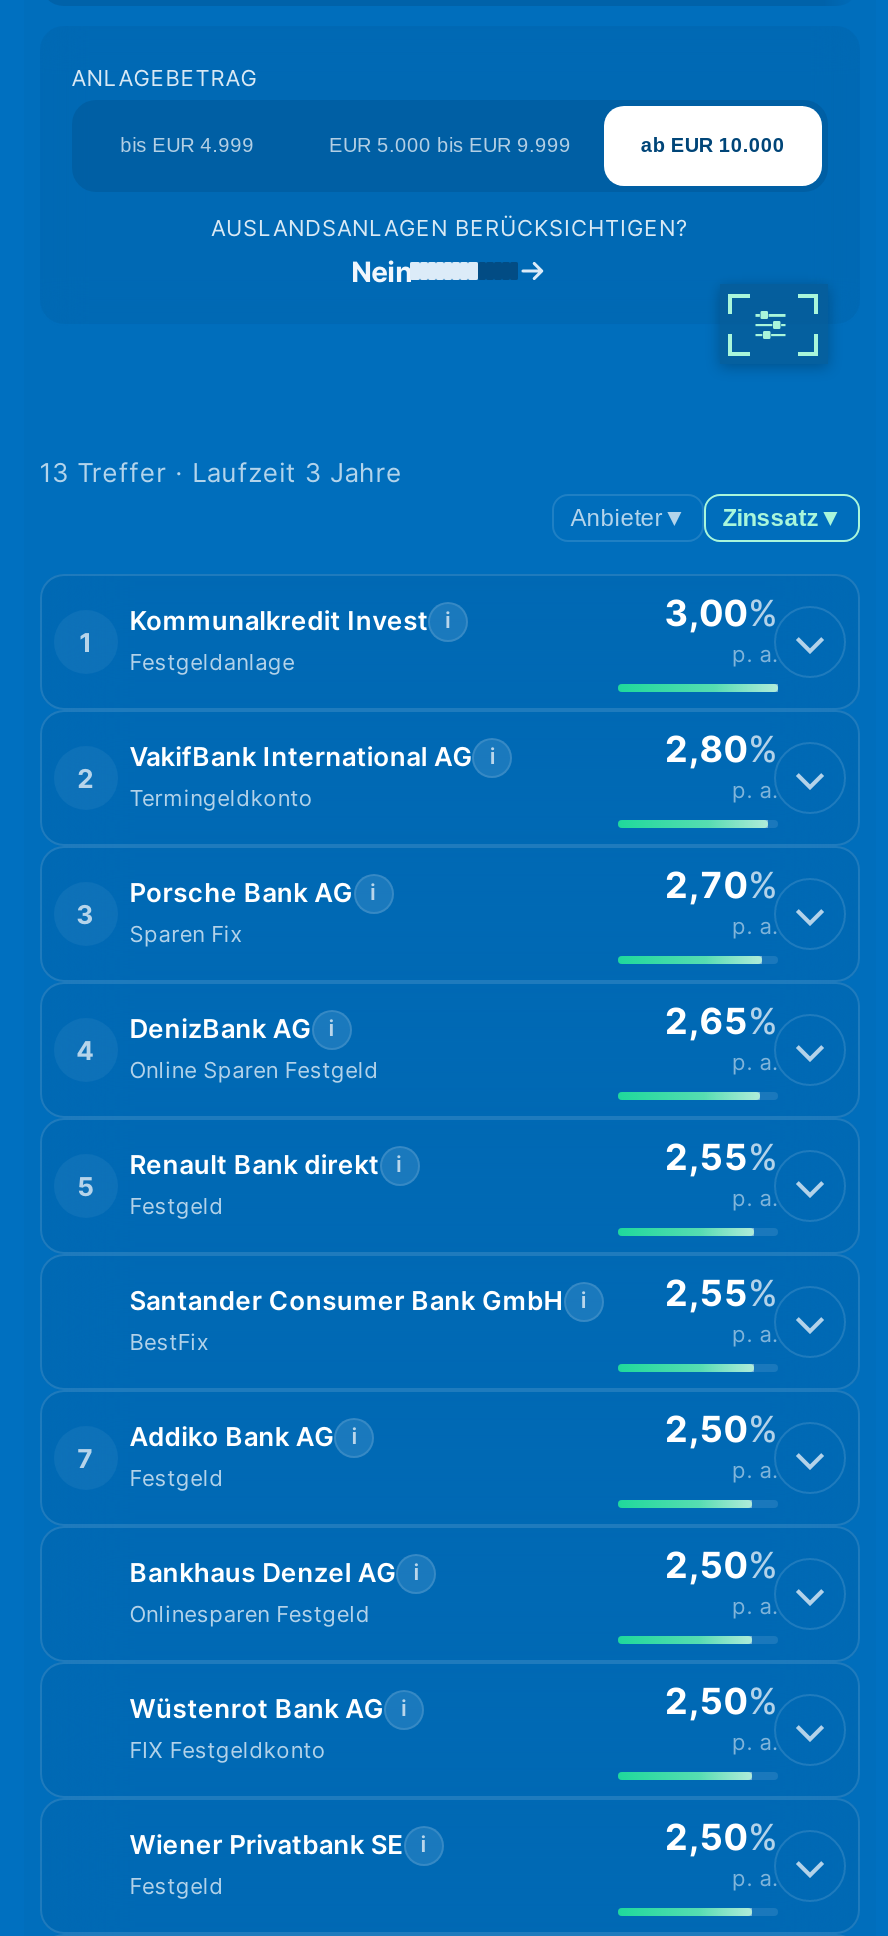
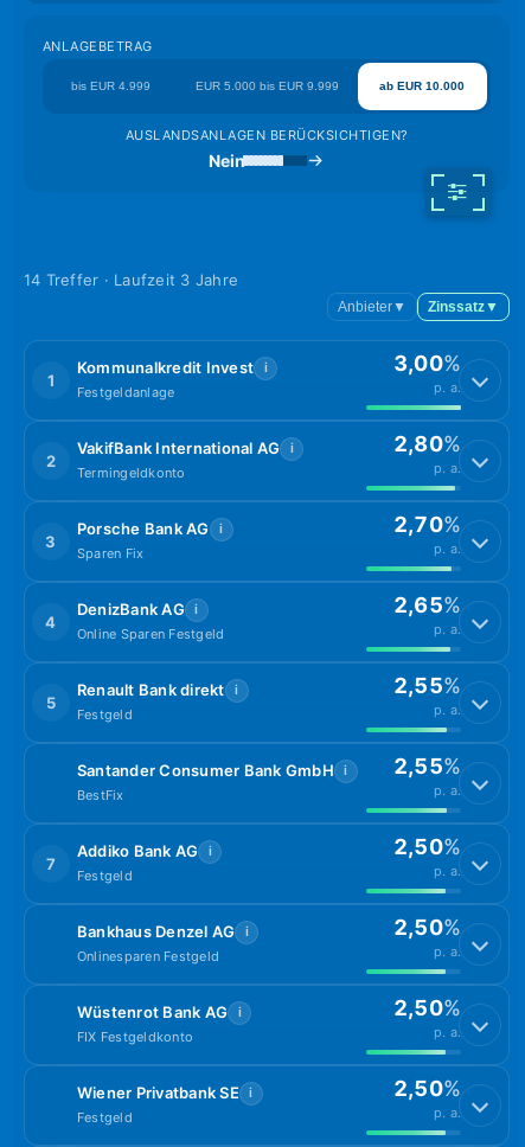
[40,457,402,489] 13 Treffer · Laufzeit 3 Jahre -> [23,271,238,290] 14 Treffer · Laufzeit 3 Jahre

